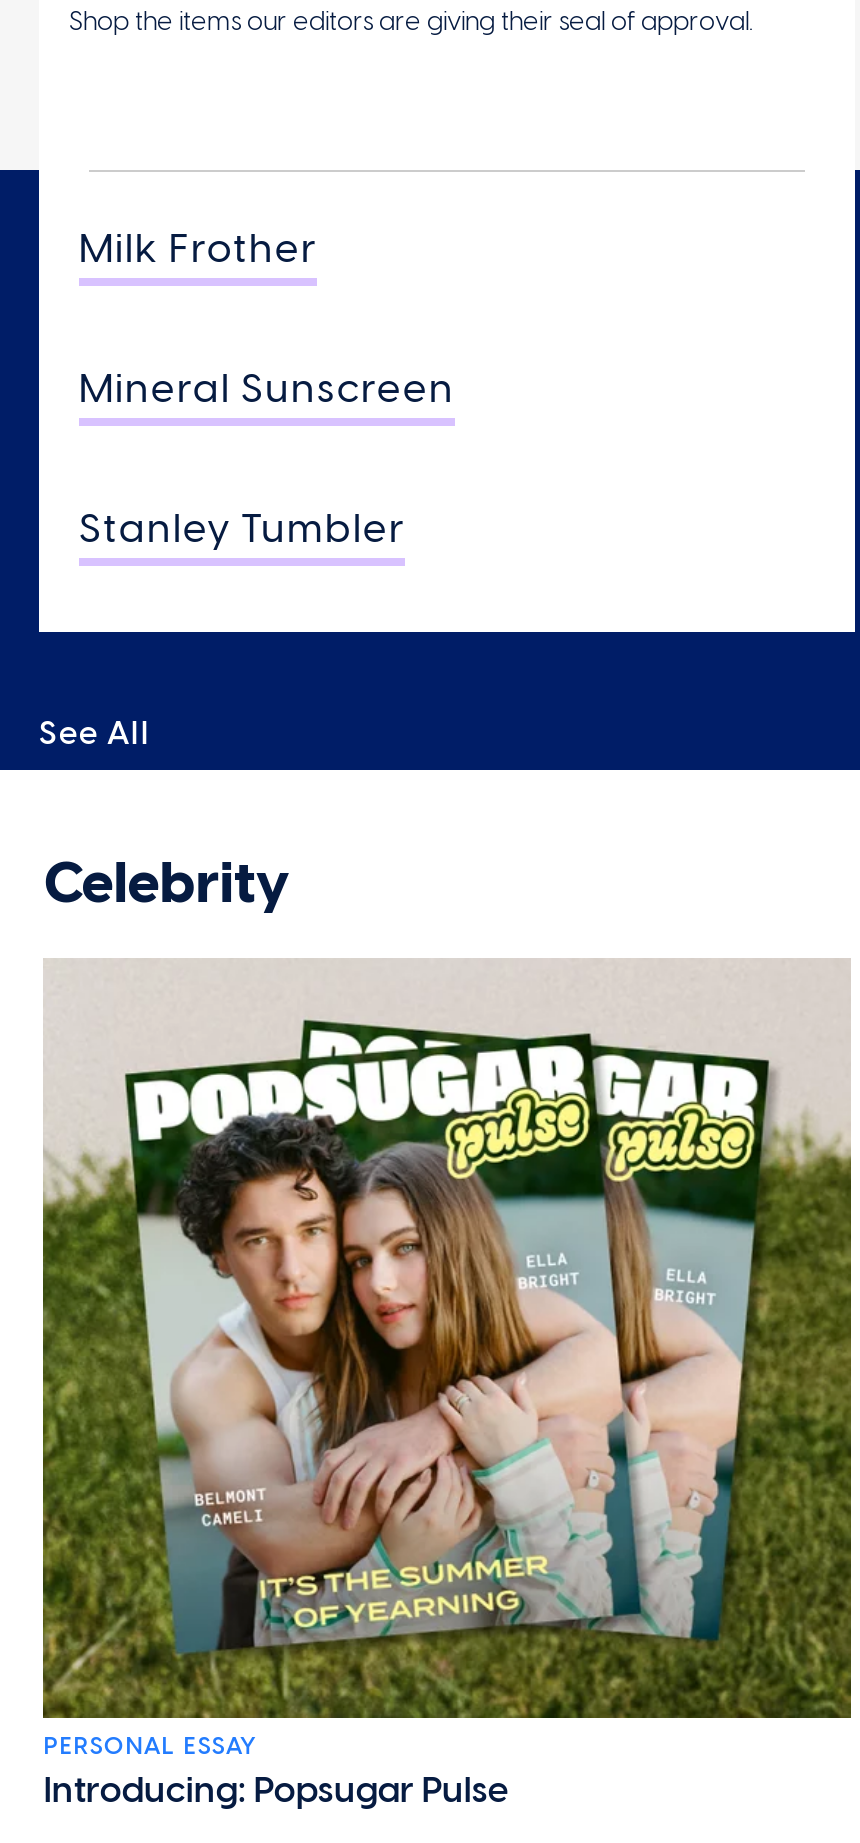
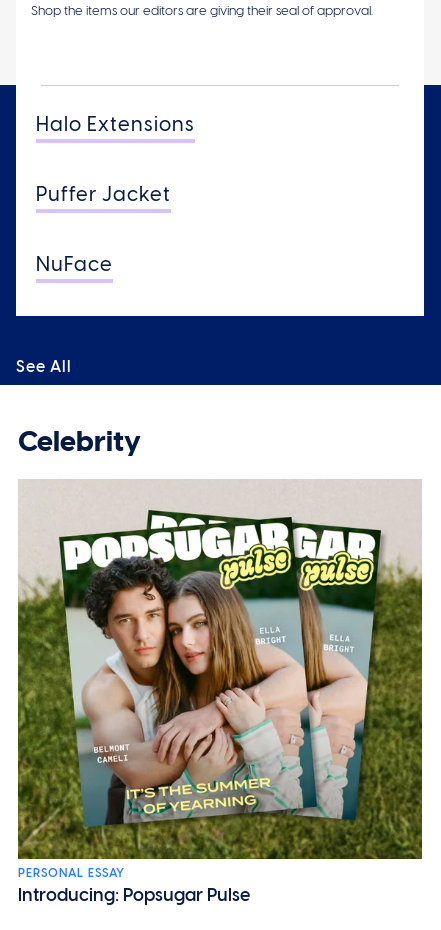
[79,224,317,272] Milk Frother -> [36,112,195,136] Halo Extensions
[79,364,455,412] Mineral Sunscreen -> [36,182,171,206] Puffer Jacket
[79,504,405,552] Stanley Tumbler -> [36,252,113,276] NuFace

